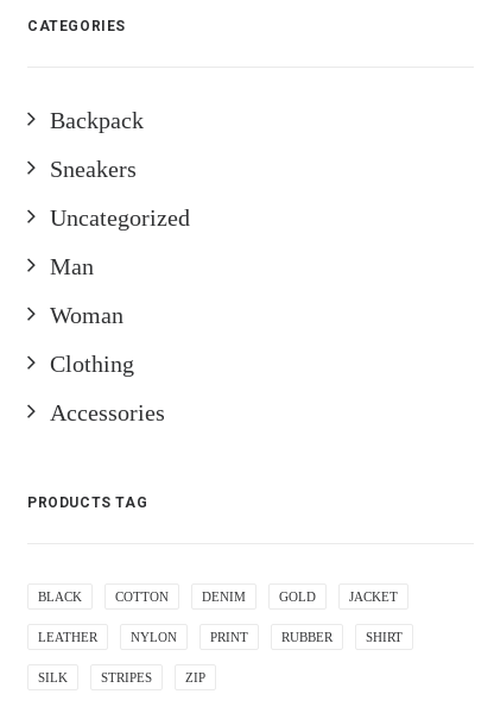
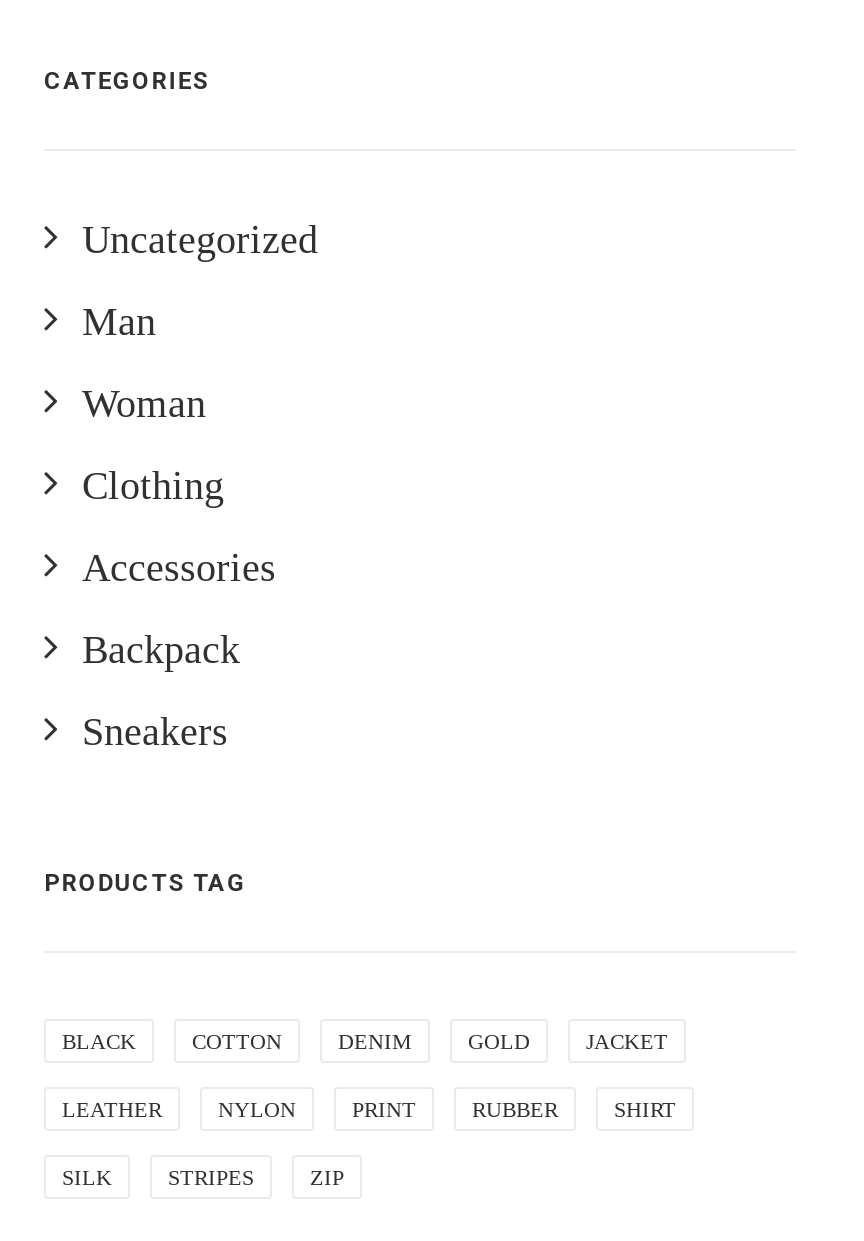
moved [50,107,144,182] -> [82,627,240,753]: Backpack | Sneakers
moved [50,204,190,425] -> [82,217,318,589]: Uncategorized | Man | Woman | Clothing | Accessories

